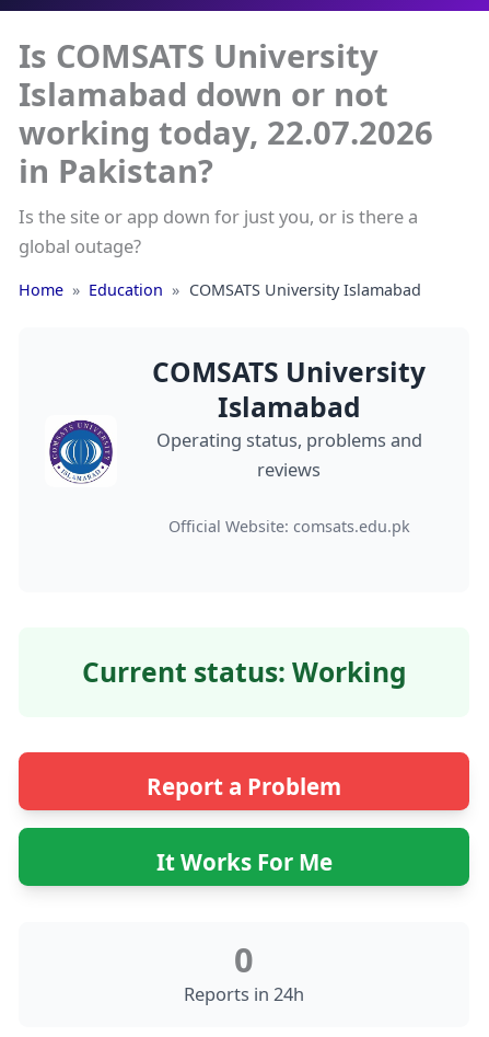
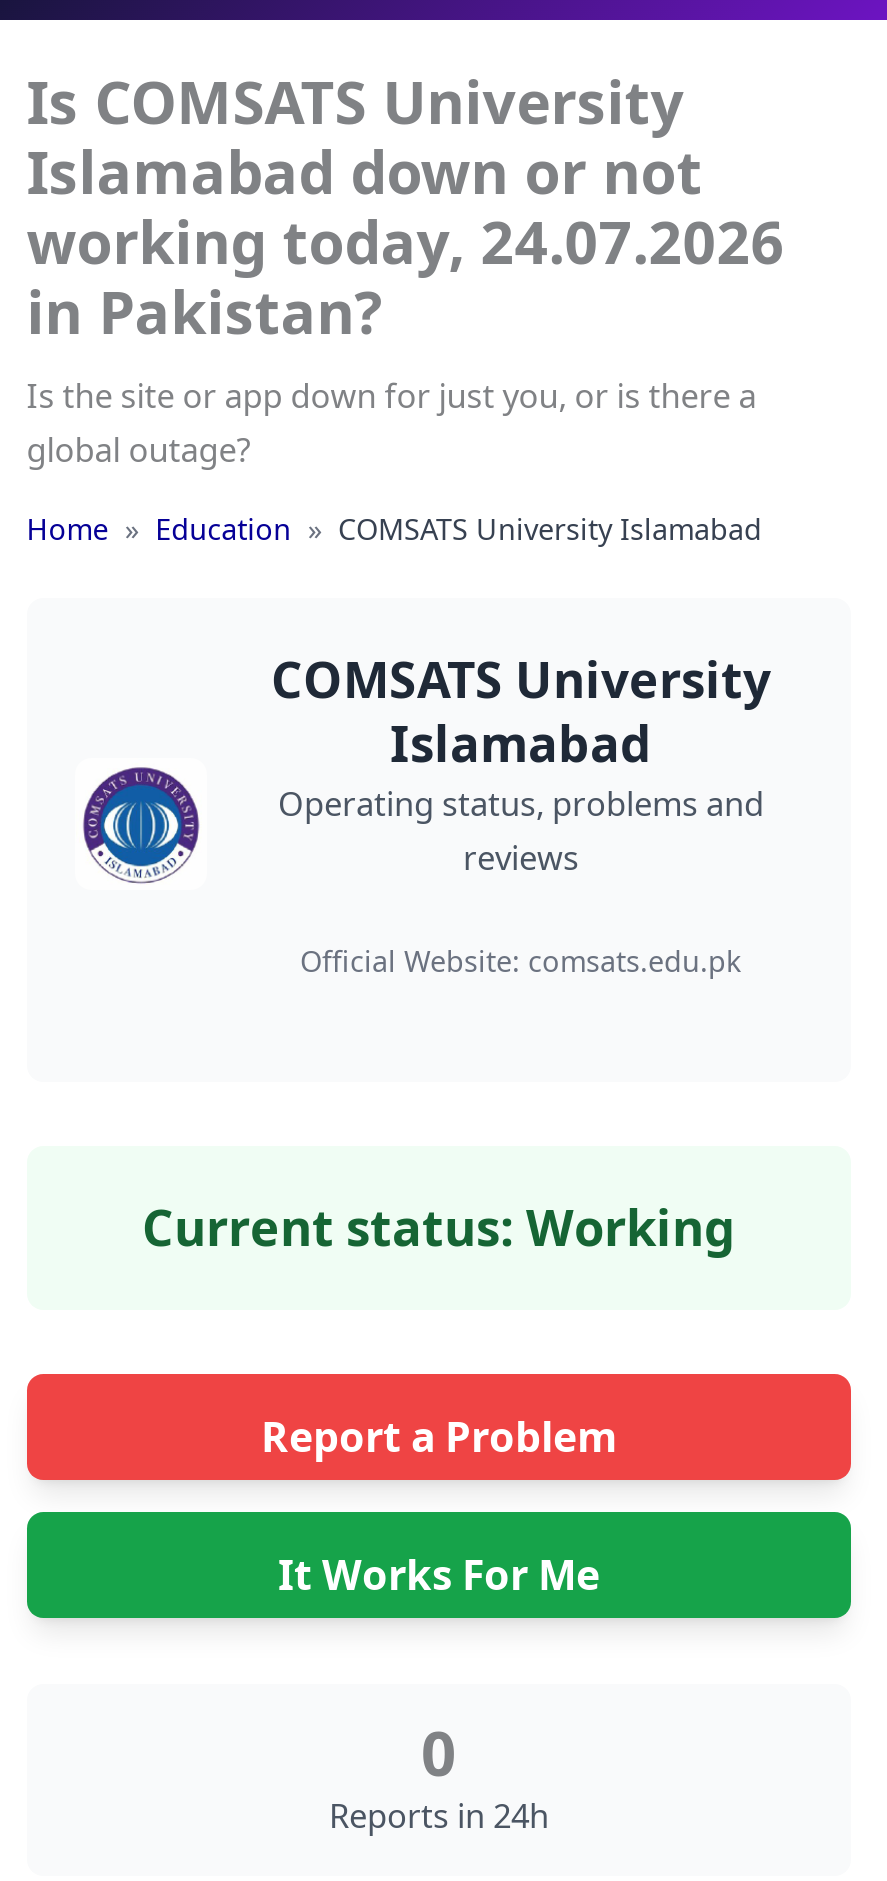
[18,111,433,155] working today, 22.07.2026 -> [26,203,784,283] working today, 24.07.2026

